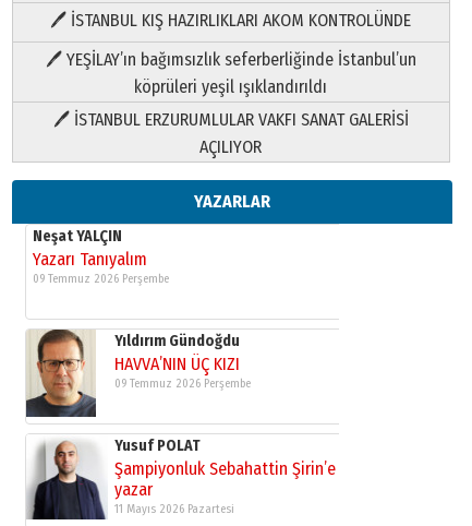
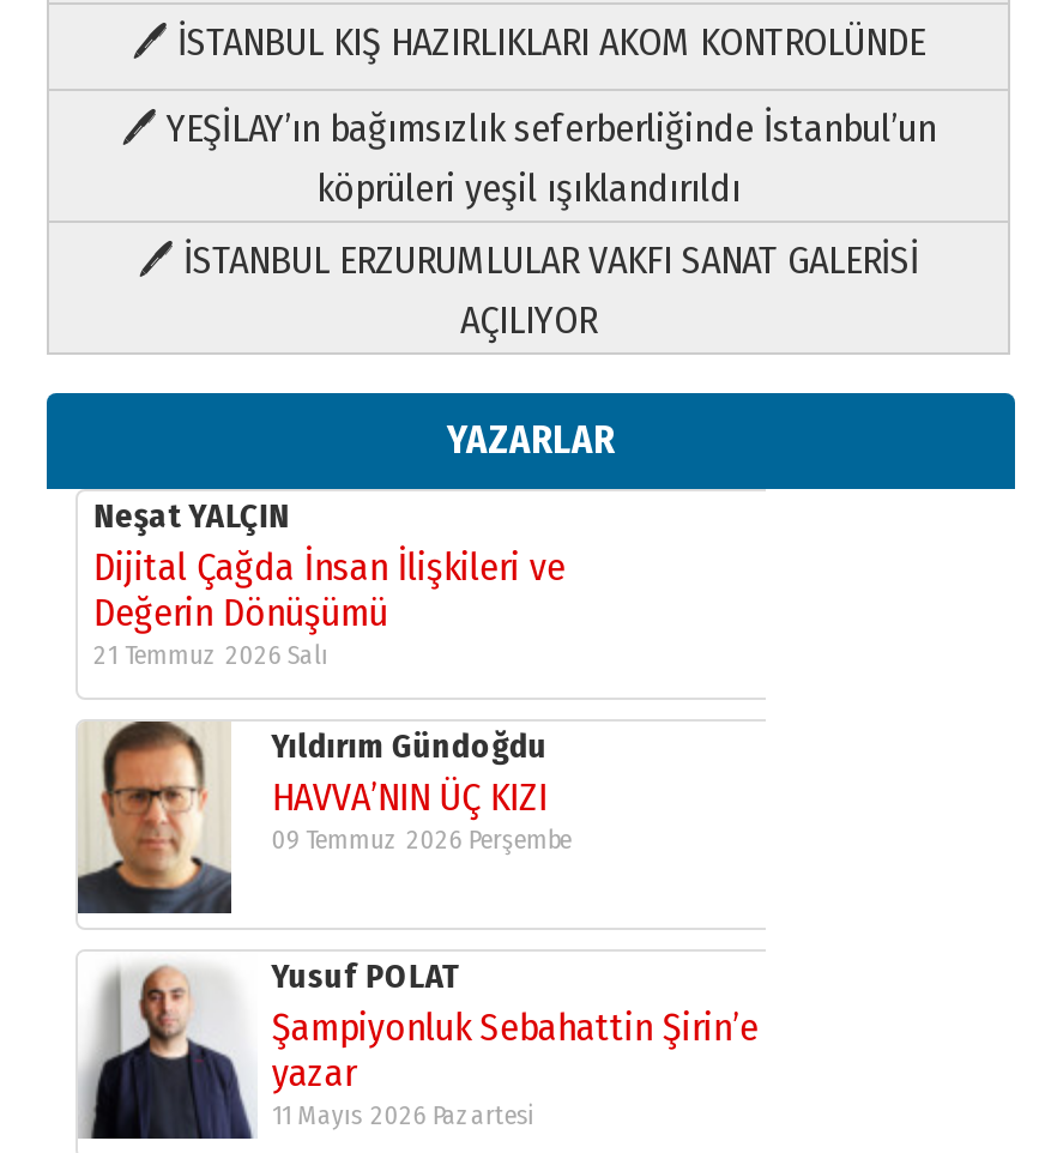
[33,248,169,286] Yazarı Tanıyalım | 09 Temmuz 2026 Perşembe -> [93,543,565,672] Dijital Çağda İnsan İlişkileri ve | Değerin Dönüşümü | 21 Temmuz 2026 Salı

